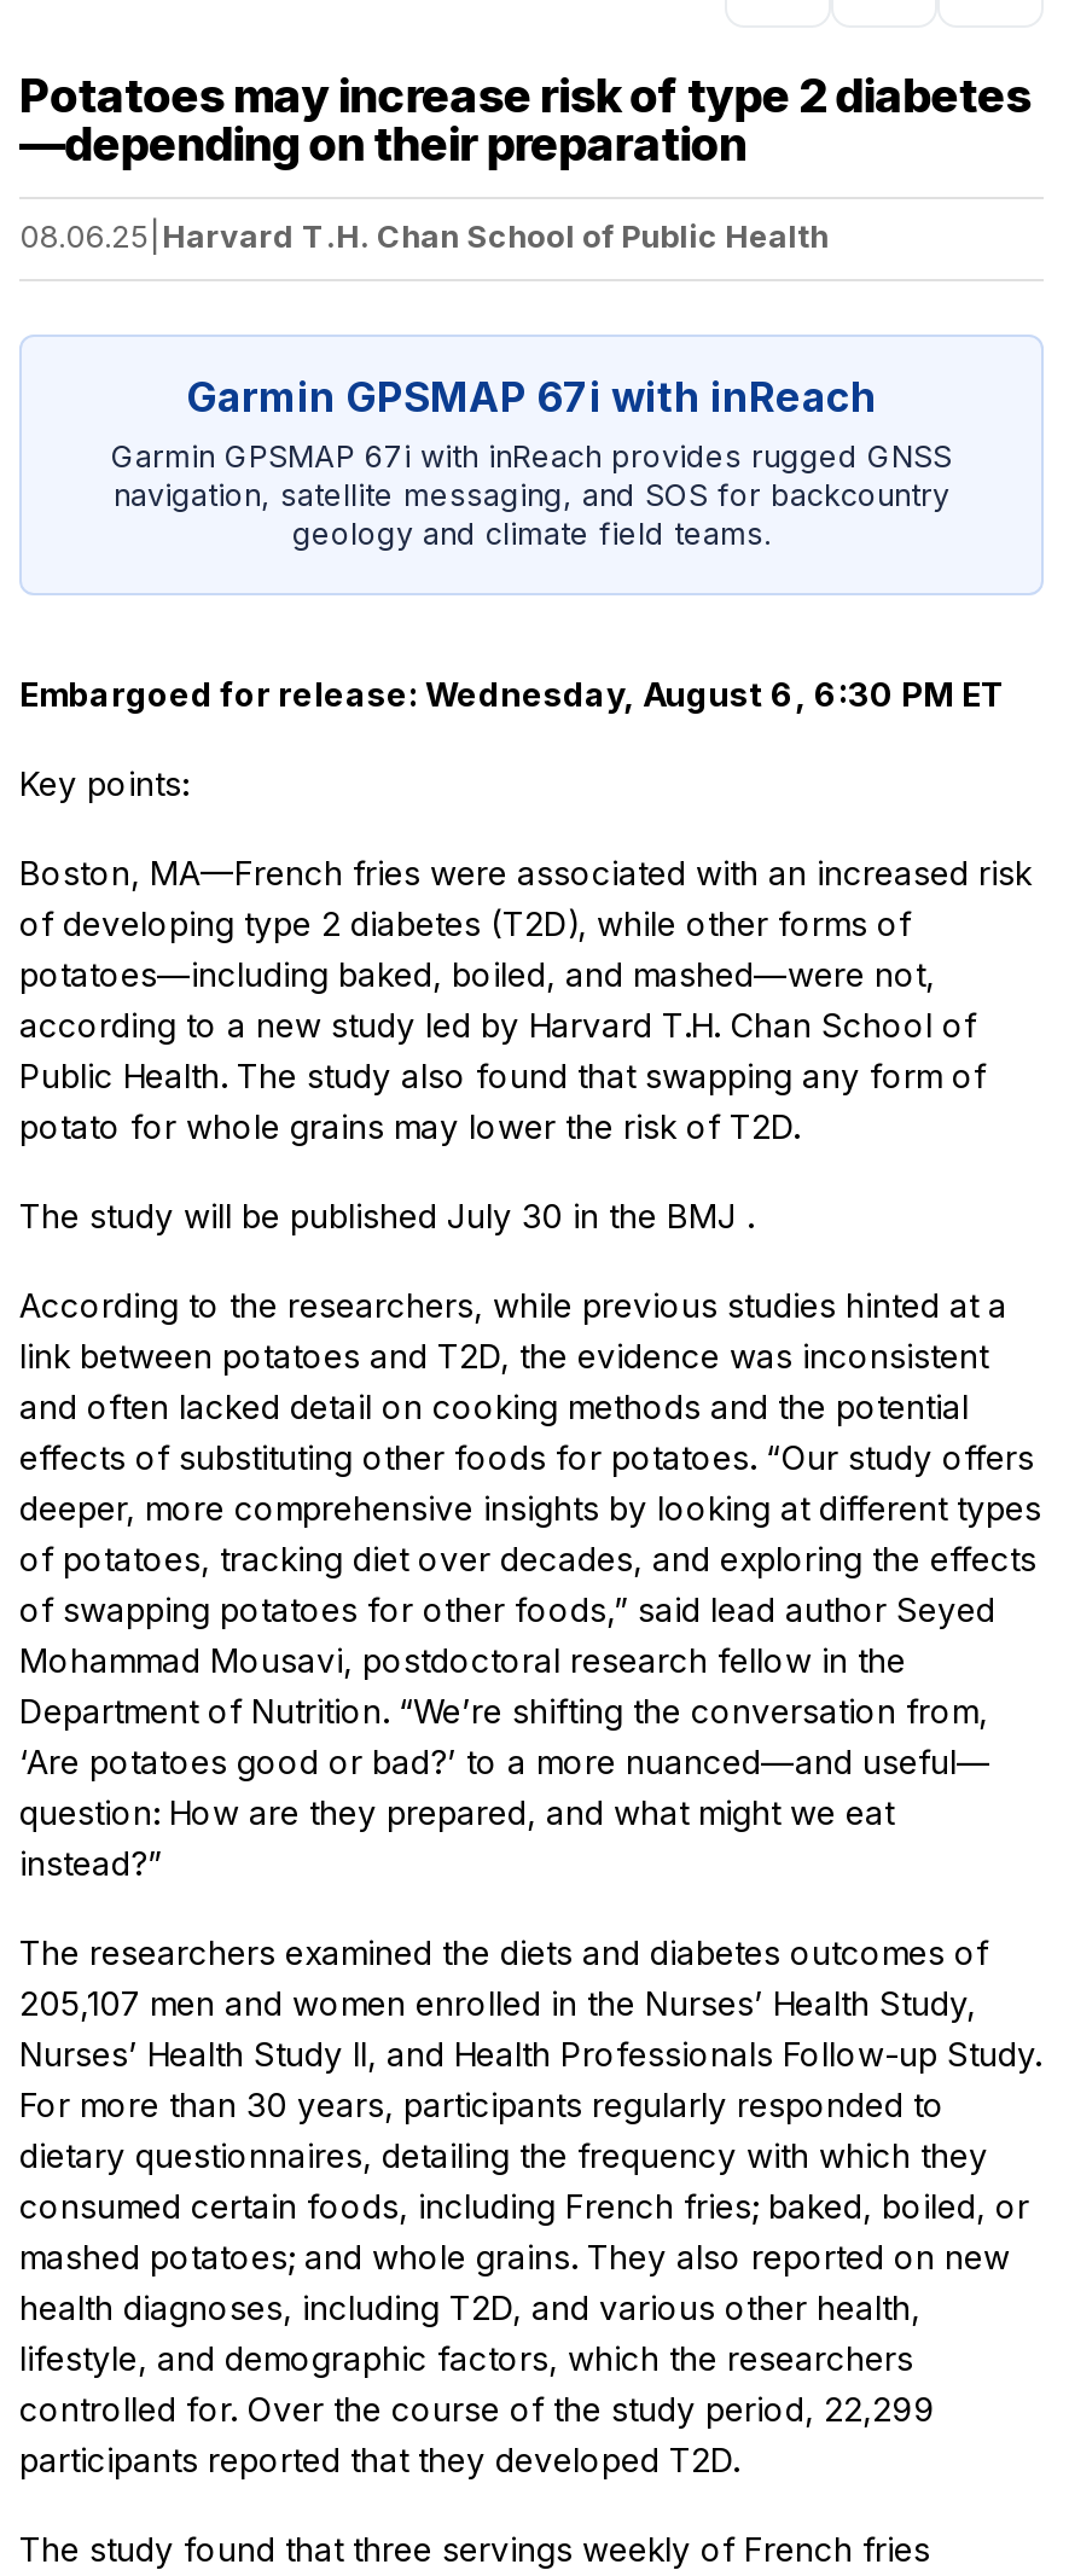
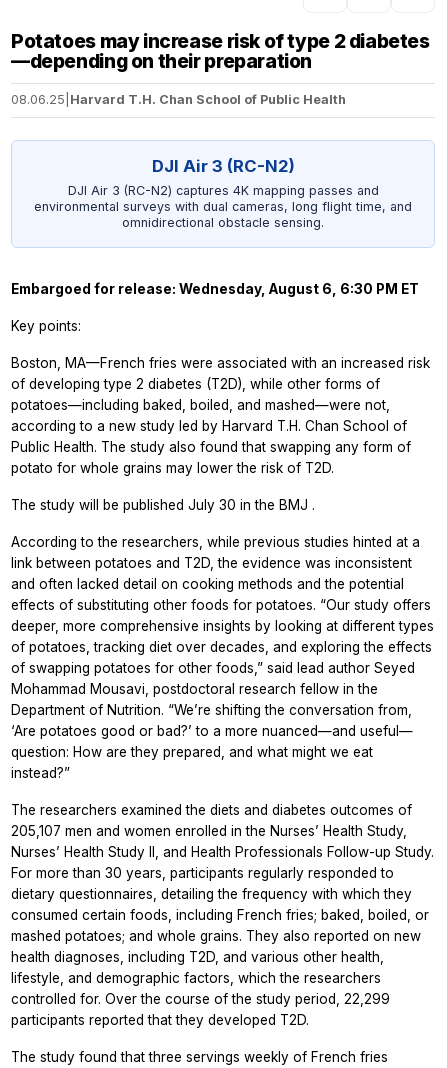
[111,374,952,552] Garmin GPSMAP 67i with inReach | Garmin GPSMAP 67i with inReach provides rugged GNSS | navigation, satellite messaging, and SOS for backcountry | geology and climate field teams. -> [34,156,412,230] DJI Air 3 (RC-N2) | DJI Air 3 (RC-N2) captures 4K mapping passes and | environmental surveys with dual cameras, long flight time, and | omnidirectional obstacle sensing.

